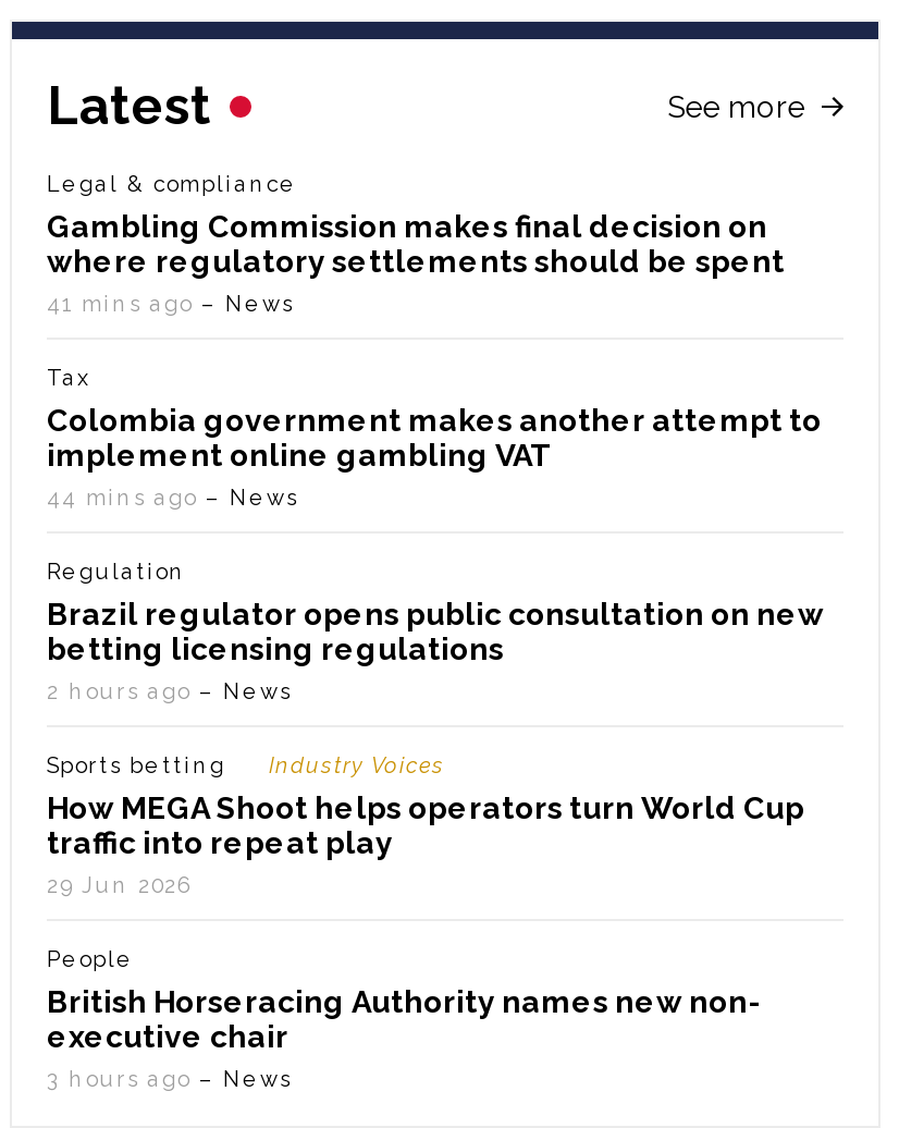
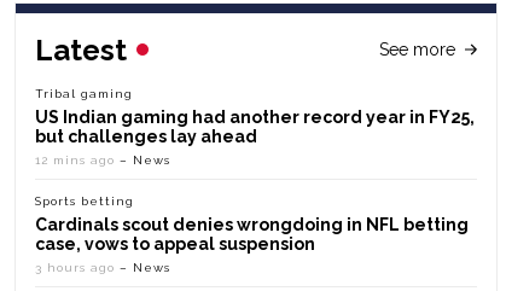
[47,172,824,703] Legal & compliance | Gambling Commission makes final decision on | where regulatory settlements should be spent | 41 mins ago – News | Tax | Colombia government makes another attempt to | implement online gambling VAT | 44 mins ago – News | Regulation | Brazil regulator opens public consultation on new | betting licensing regulations | 2 hours ago – News -> [35,87,475,167] Tribal gaming | US Indian gaming had another record year in FY25, | but challenges lay ahead | 12 mins ago – News
[47,753,804,1054] Industry Voices | How MEGA Shoot helps operators turn World Cup | traffic into repeat play | 29 Jun 2026 | People | British Horseracing Authority names new non- | executive chair -> [35,215,469,254] Cardinals scout denies wrongdoing in NFL betting | case, vows to appeal suspension

